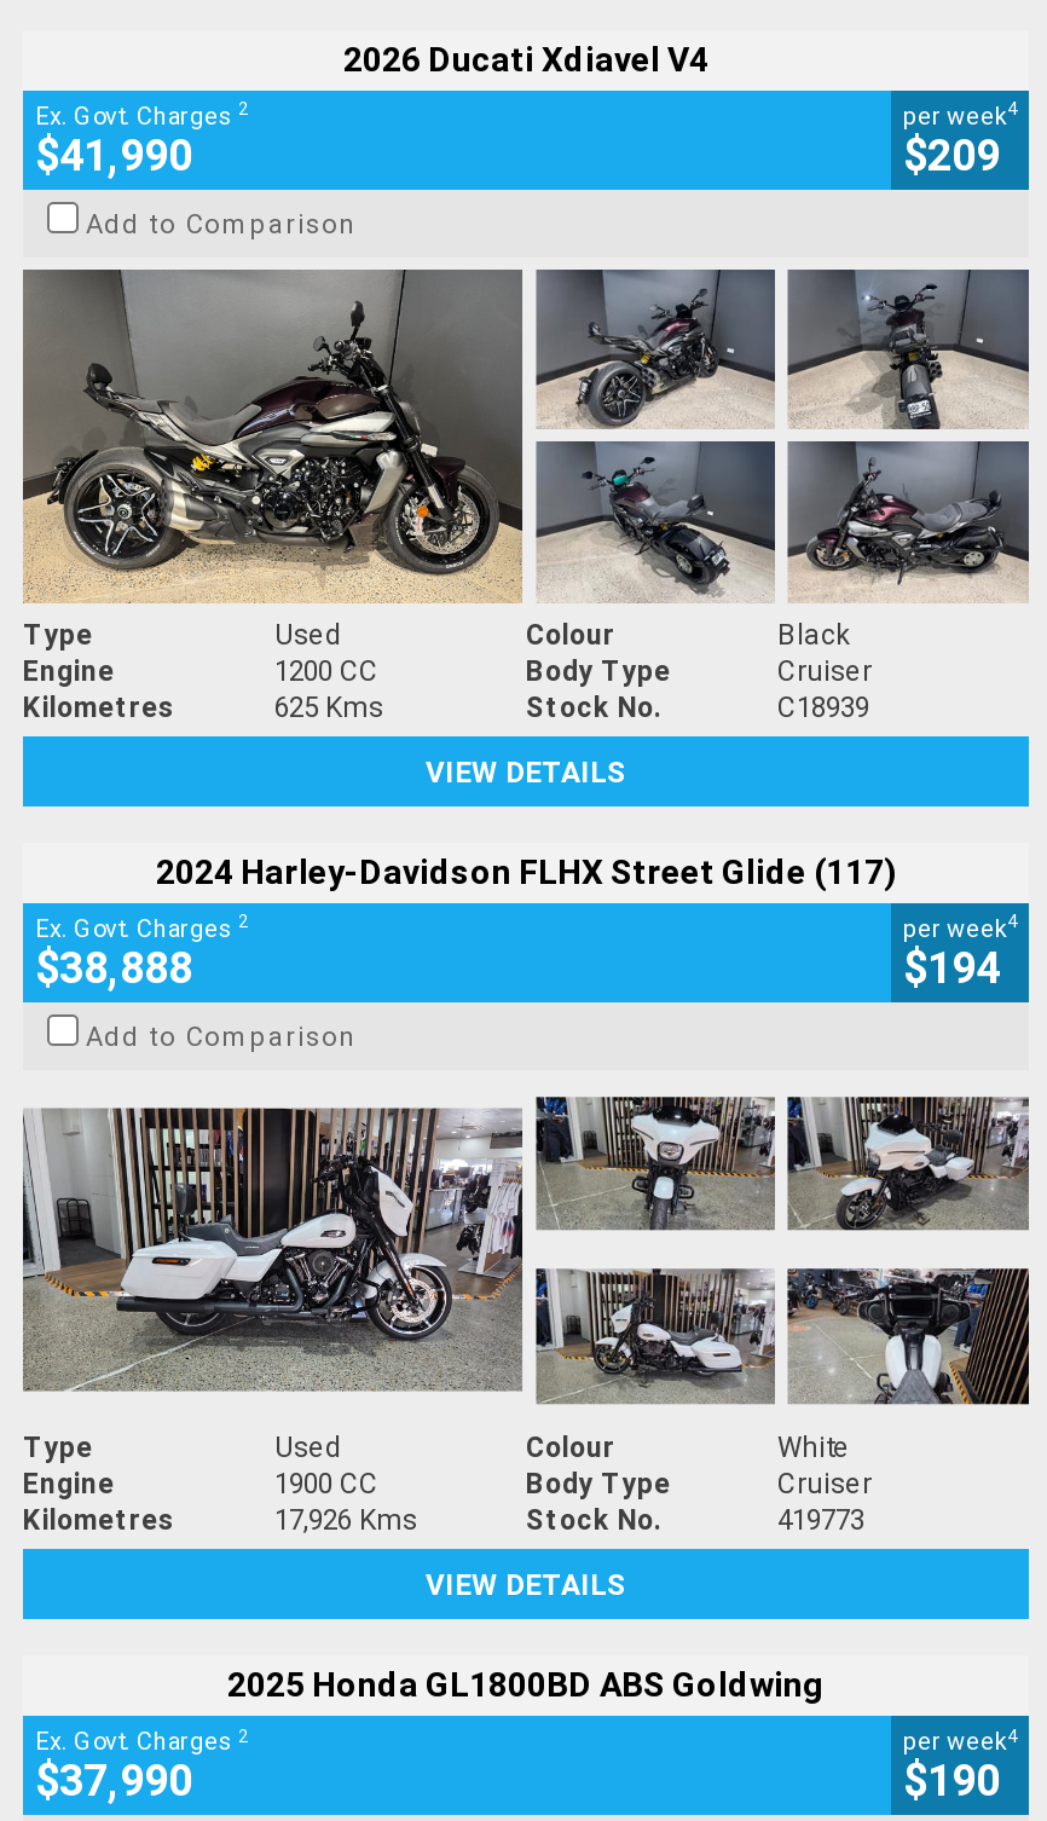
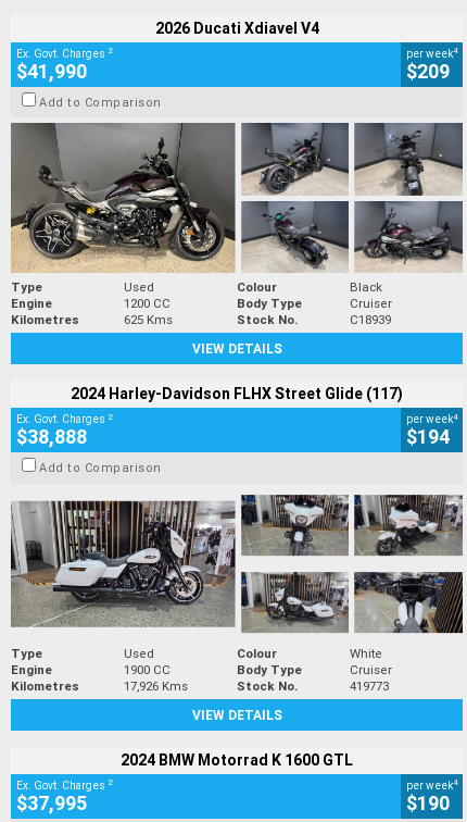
[227,1663,825,1706] 2025 Honda GL1800BD ABS Goldwing -> [121,750,353,769] 2024 BMW Motorrad K 1600 GTL
[35,1752,192,1808] $37,990 -> [16,790,87,815] $37,995

